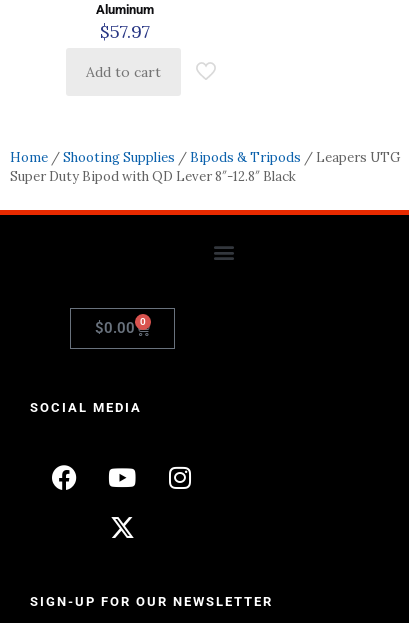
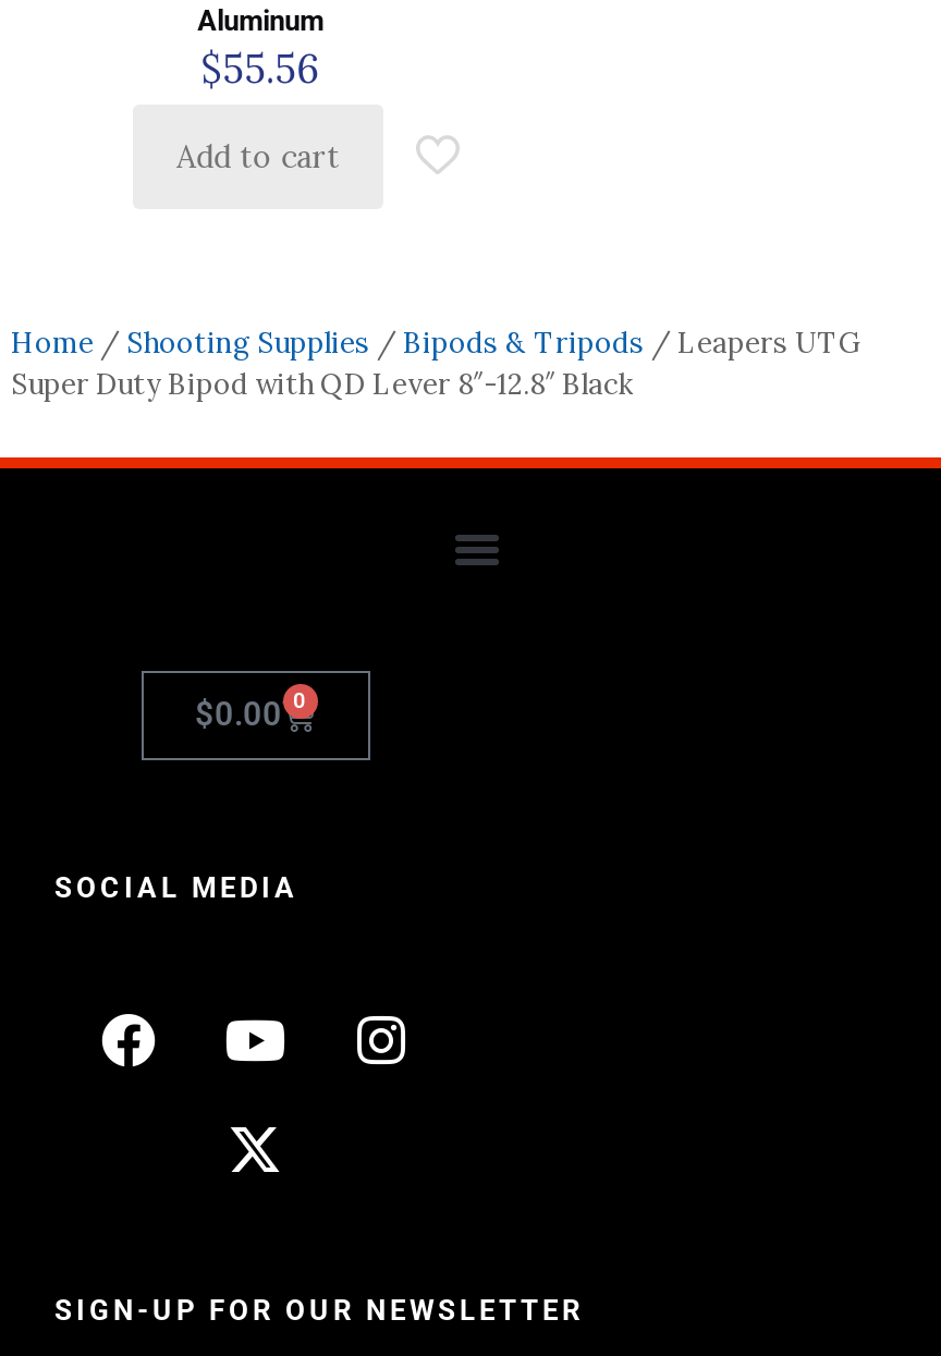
[100,20,150,43] $57.97 -> [201,44,321,94] $55.56

